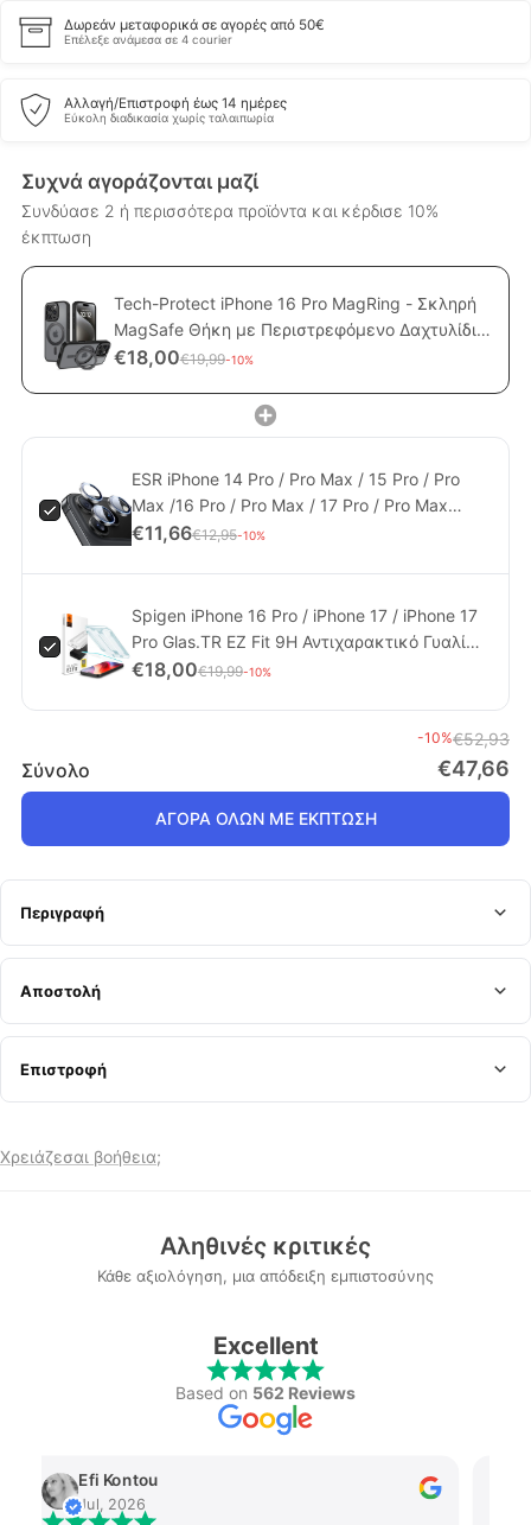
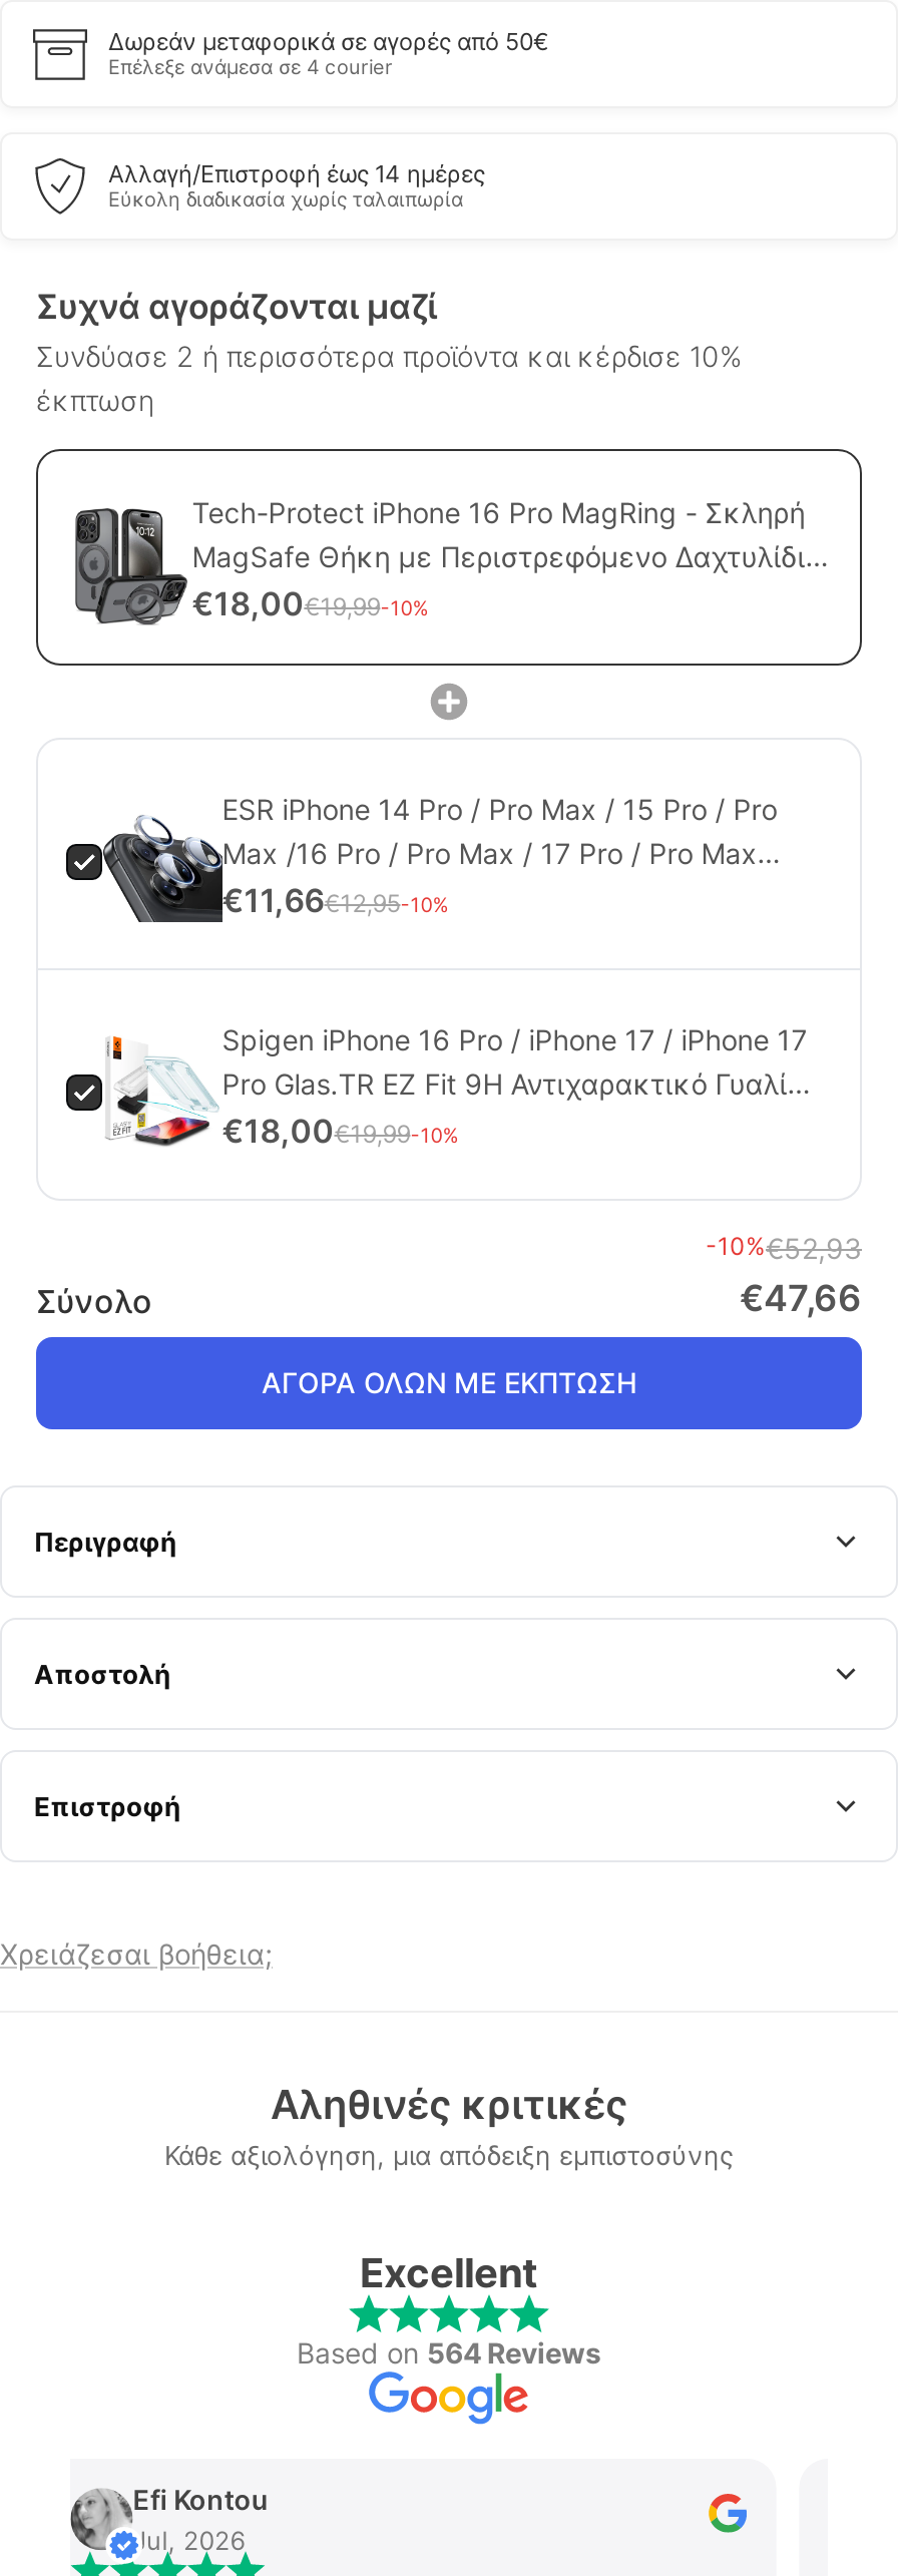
[175,1382,356,1402] Based on 562 Reviews -> [297,2335,601,2369] Based on 564 Reviews

